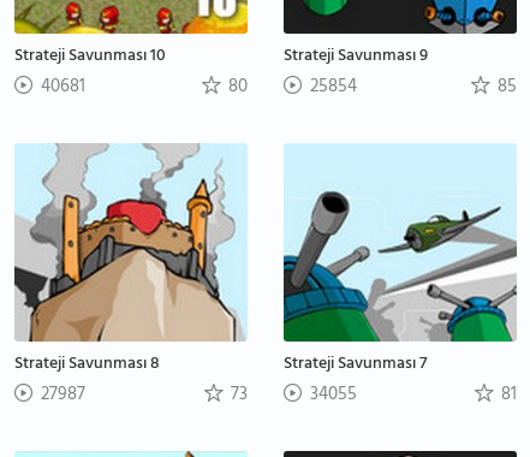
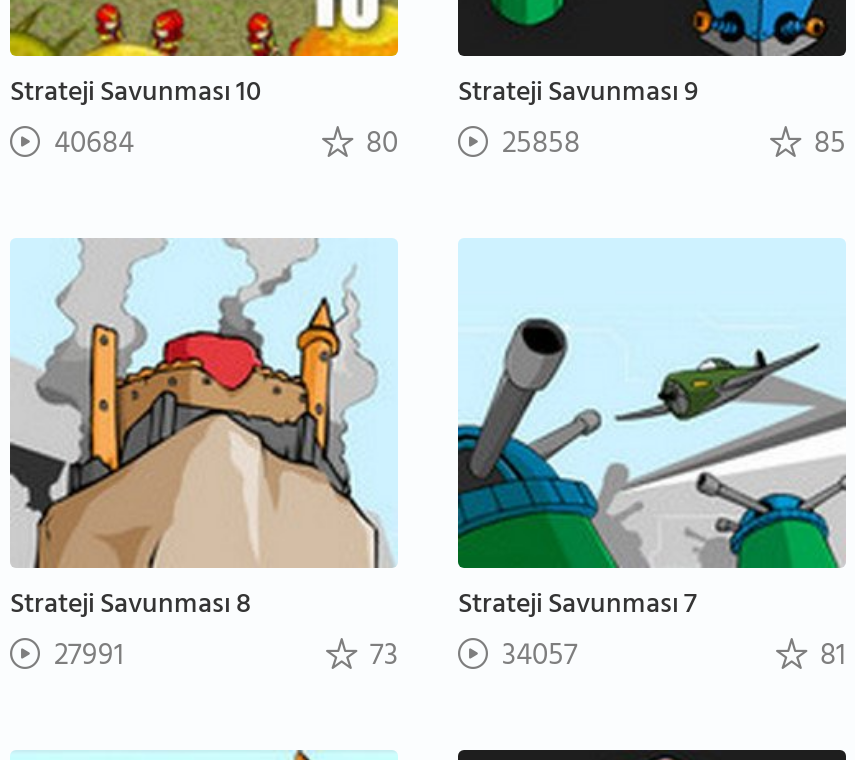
[36,71,85,106] 40681 -> [46,118,134,176] 40684
[224,71,357,106] 80 25854 -> [358,118,580,176] 80 25858
[36,378,85,413] 27987 -> [46,629,124,687] 27991
[226,378,357,413] 73 34055 -> [362,629,578,687] 73 34057

